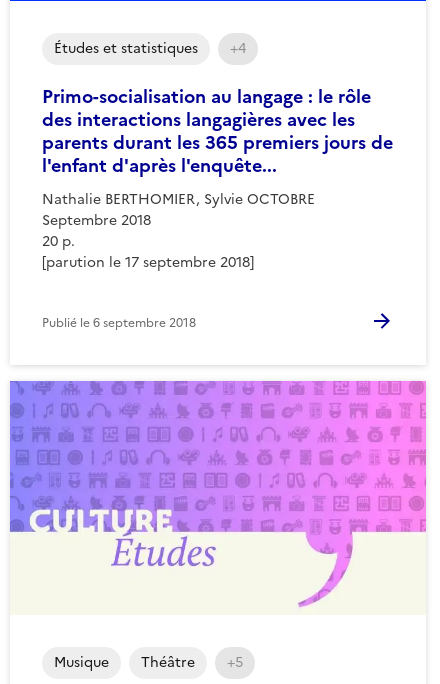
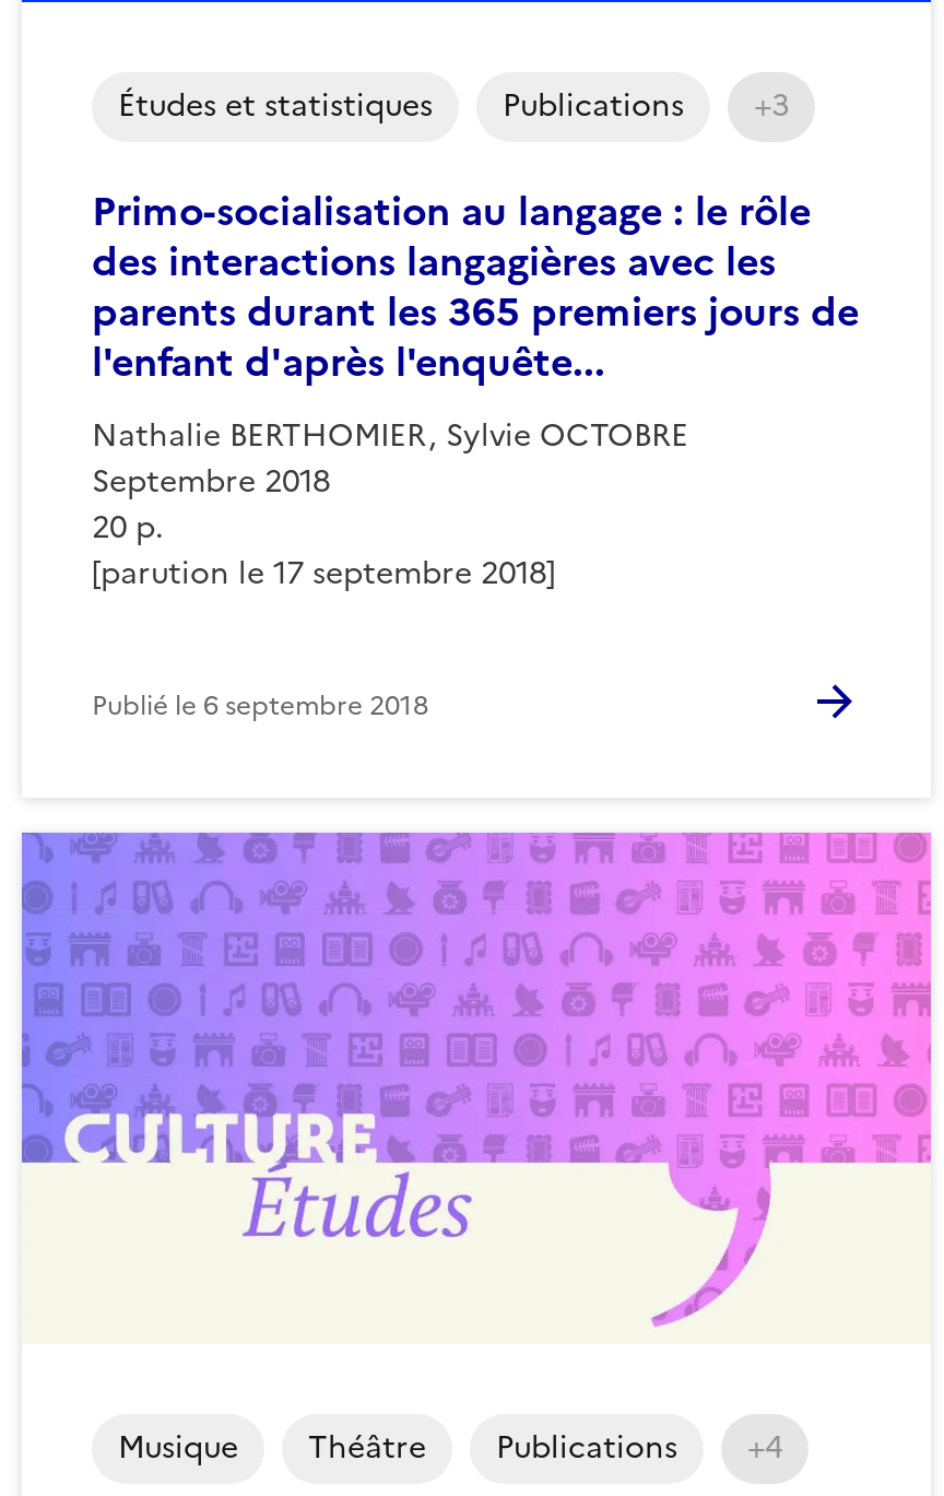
[230,37,246,58] +4 -> [503,82,789,128] Publications | +3
[227,651,243,672] +5 -> [496,1424,782,1470] Publications | +4

